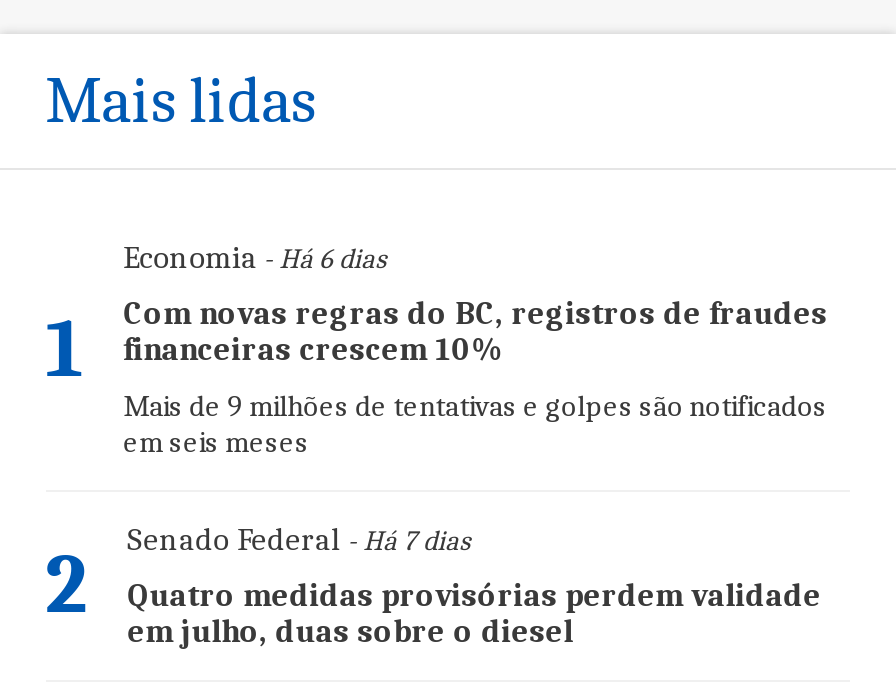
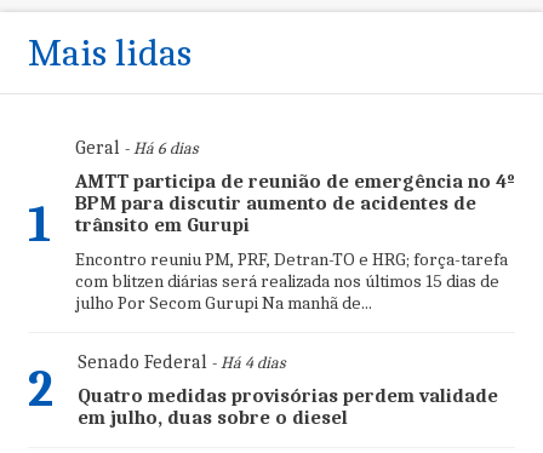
[123,241,385,277] Economia - Há 6 dias -> [75,137,197,159] Geral - Há 6 dias
[123,297,827,369] Com novas regras do BC, registros de fraudes | financeiras crescem 10% -> [75,171,515,237] AMTT participa de reunião de emergência no 4º | BPM para discutir aumento de acidentes de | trânsito em Gurupi
[123,389,827,461] Mais de 9 milhões de tentativas e golpes são notificados | em seis meses -> [75,249,507,314] Encontro reuniu PM, PRF, Detran-TO e HRG; força-tarefa | com blitzen diárias será realizada nos últimos 15 dias de | julho Por Secom Gurupi Na manhã de...
[127,523,469,559] Senado Federal - Há 7 dias -> [77,352,284,374] Senado Federal - Há 4 dias

